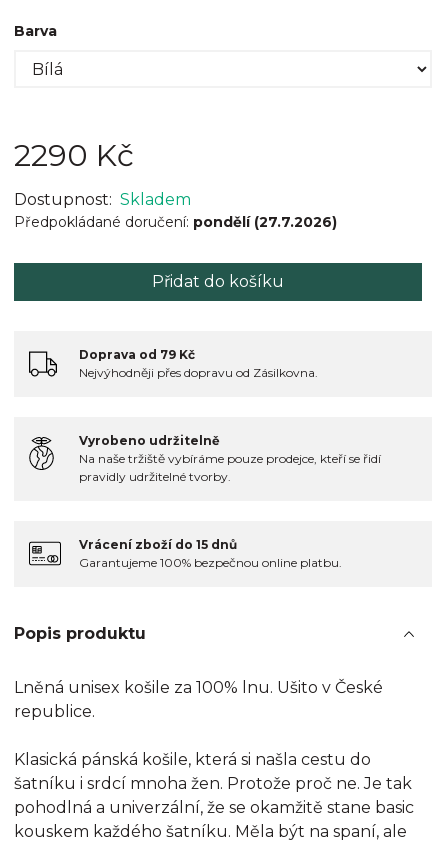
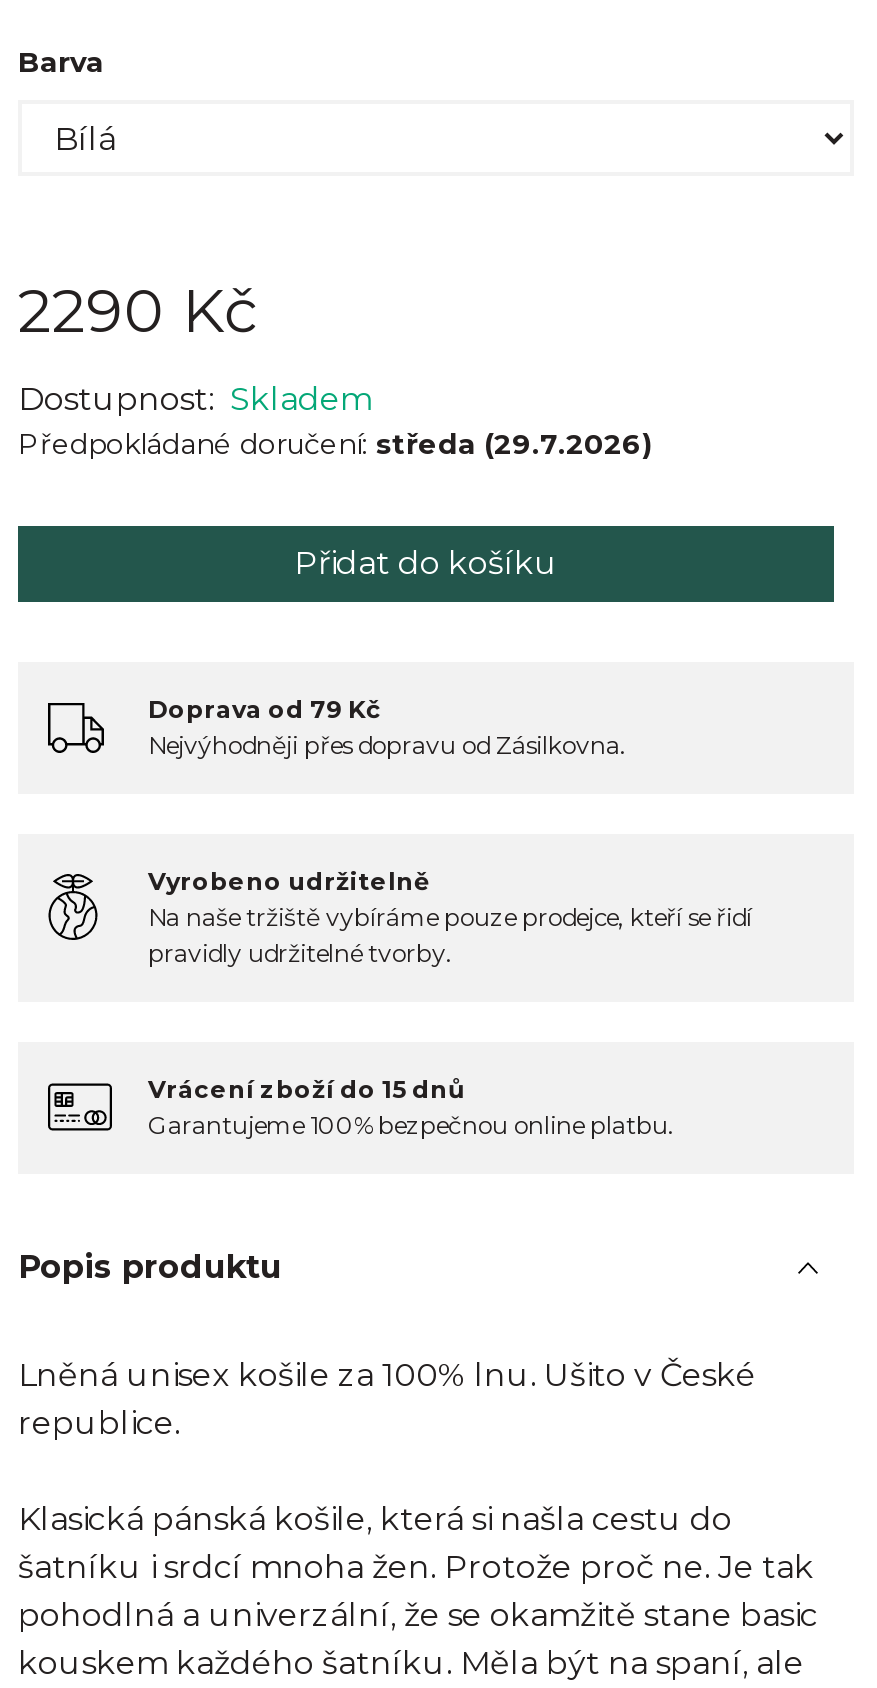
[14,213,337,231] Předpokládané doručení: pondělí (27.7.2026) -> [18,426,652,462] Předpokládané doručení: středa (29.7.2026)

